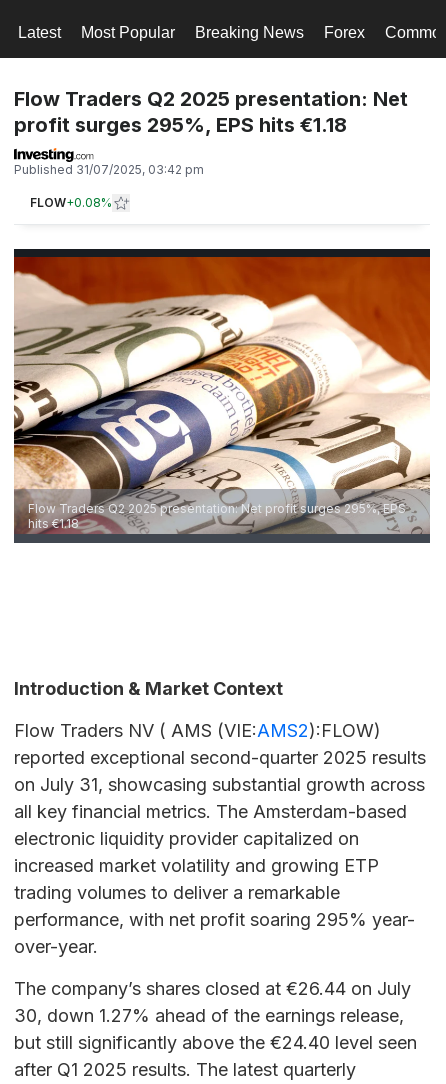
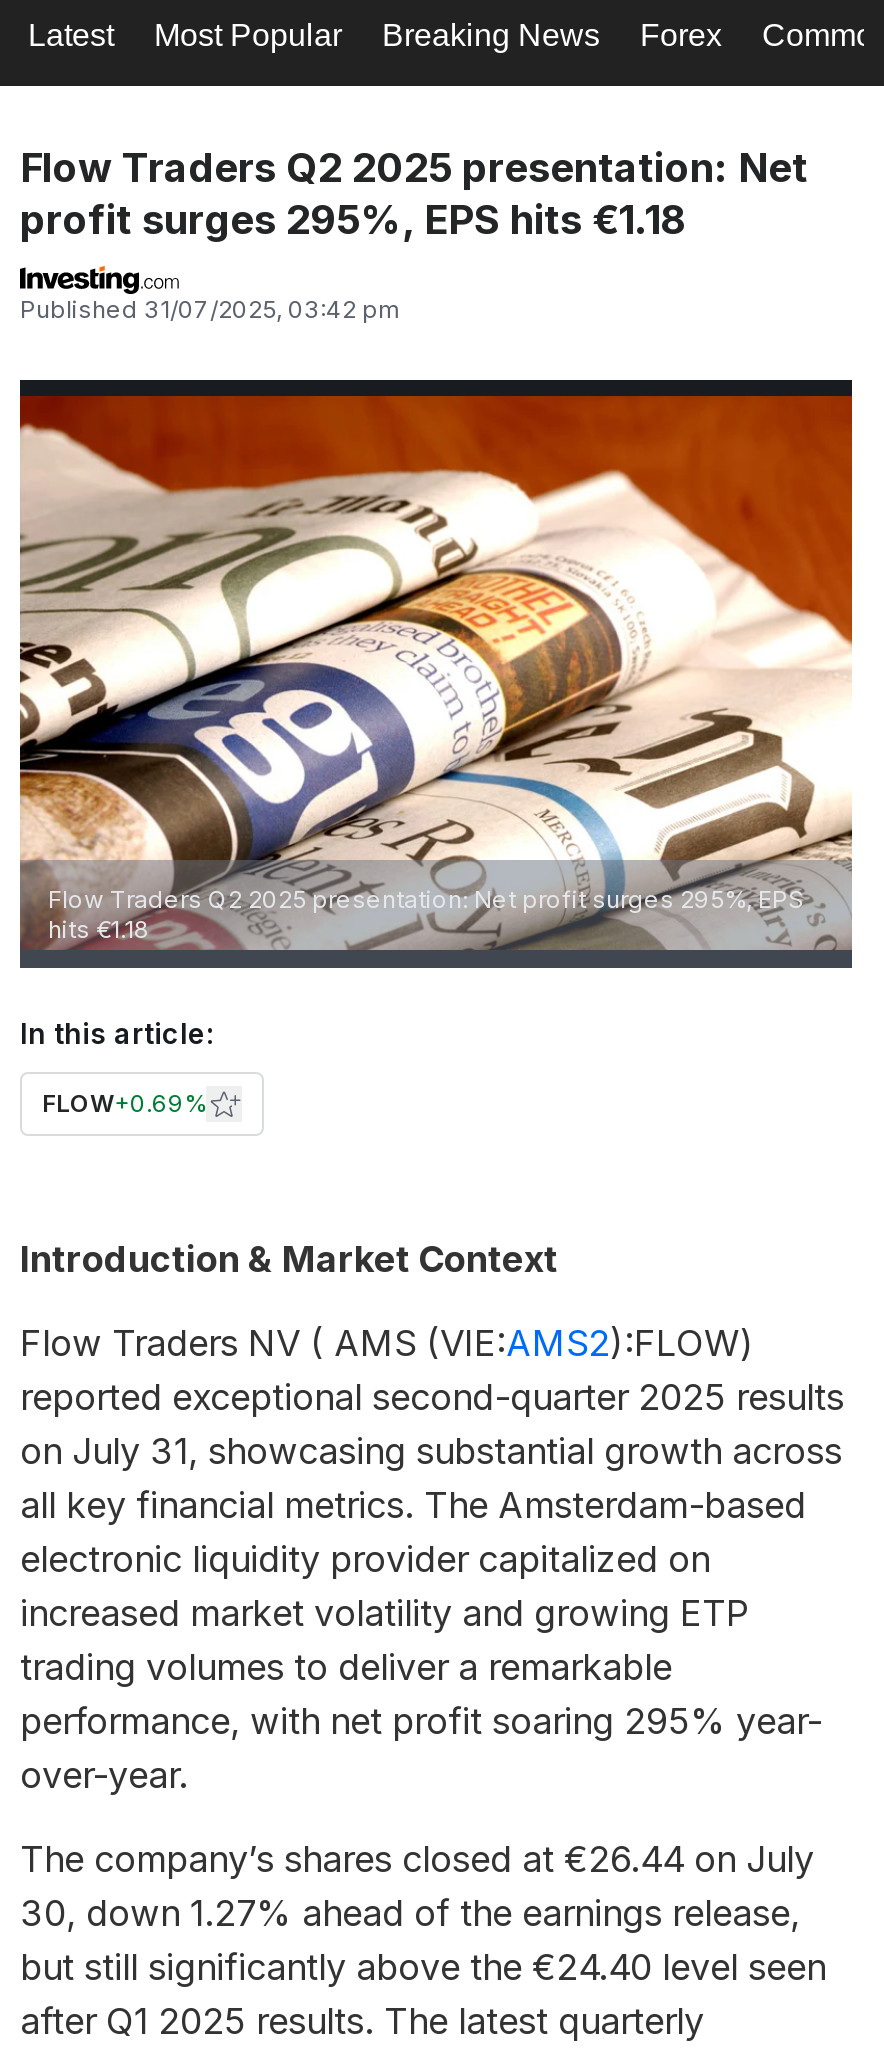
[30,195,112,210] FLOW+0.08% -> none
none -> [20,1016,214,1118] In this article: | FLOW+0.69%

